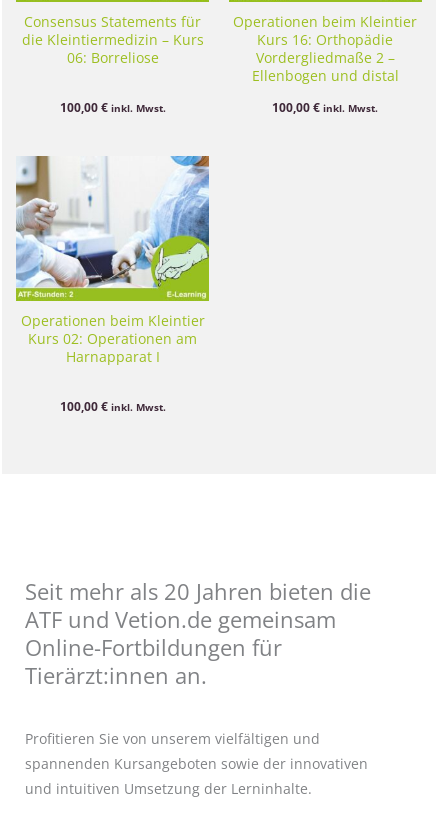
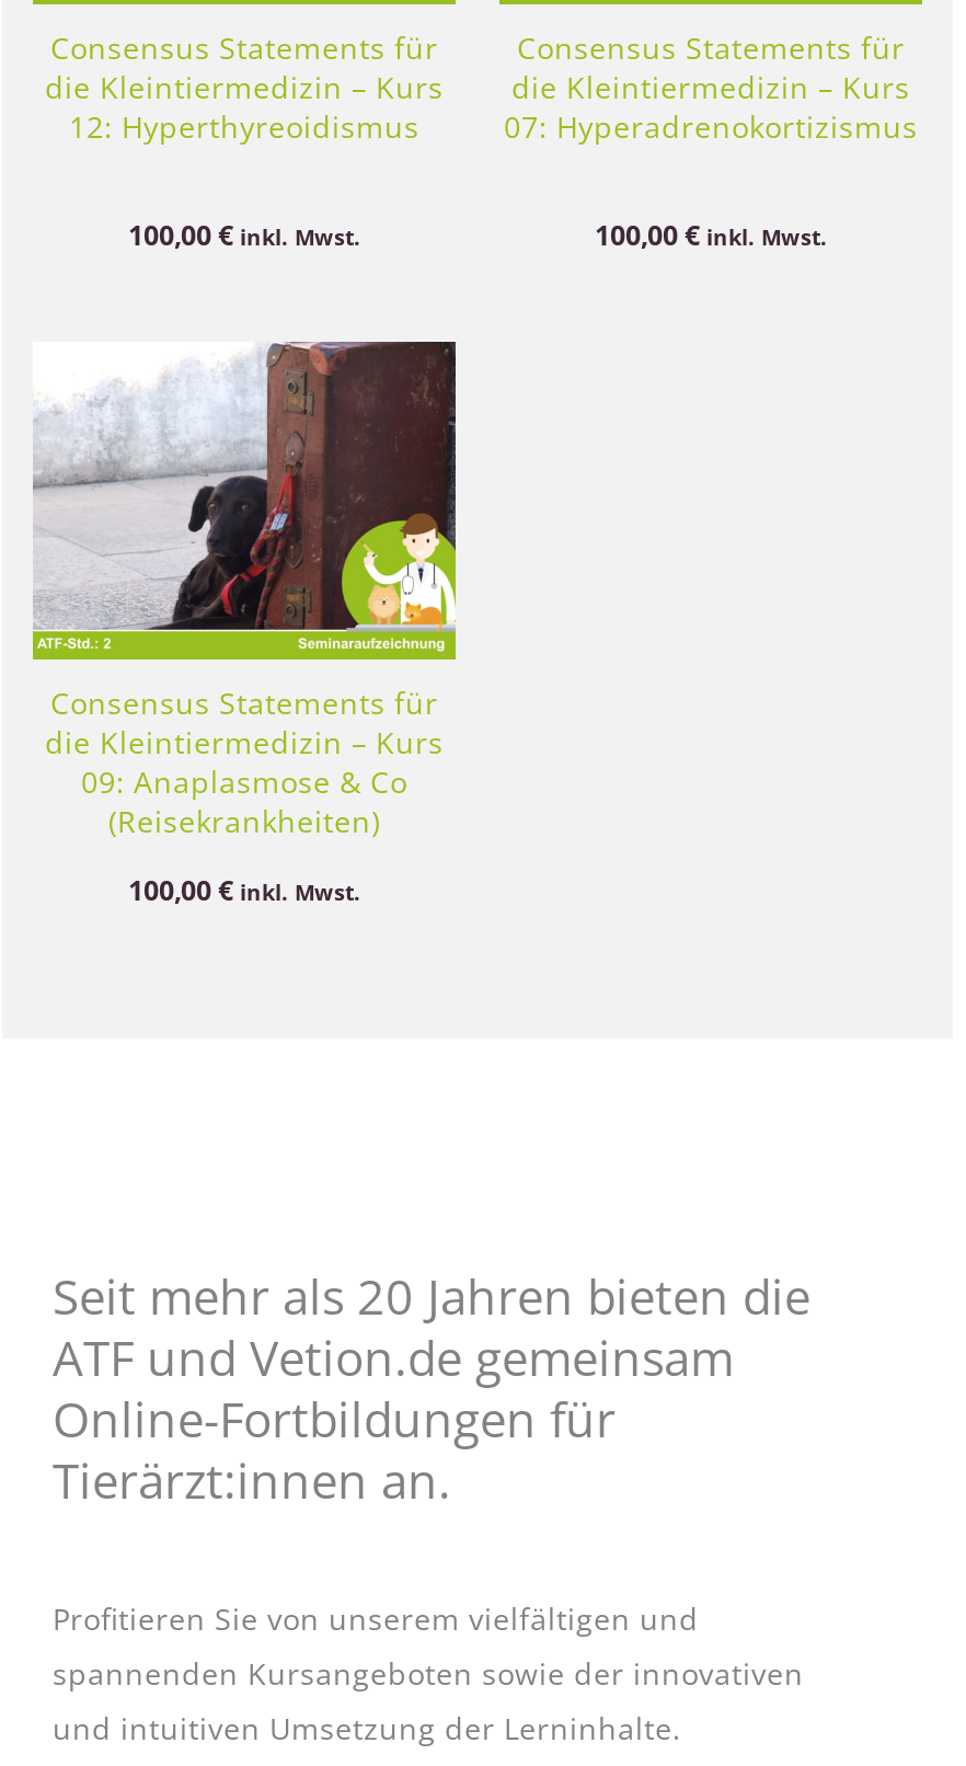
[233,12,417,85] Operationen beim Kleintier | Kurs 16: Orthopädie | Vordergliedmaße 2 – | Ellenbogen und distal -> [504,27,918,147] Consensus Statements für | die Kleintiermedizin – Kurs | 07: Hyperadrenokortizismus
[66,48,158,67] 06: Borreliose -> [69,105,419,147] 12: Hyperthyreoidismus
[15,155,210,366] [image] | Operationen beim Kleintier | Kurs 02: Operationen am | Harnapparat I -> [33,340,458,842] [image] | Consensus Statements für | die Kleintiermedizin – Kurs | 09: Anaplasmose & Co | (Reisekrankheiten)

